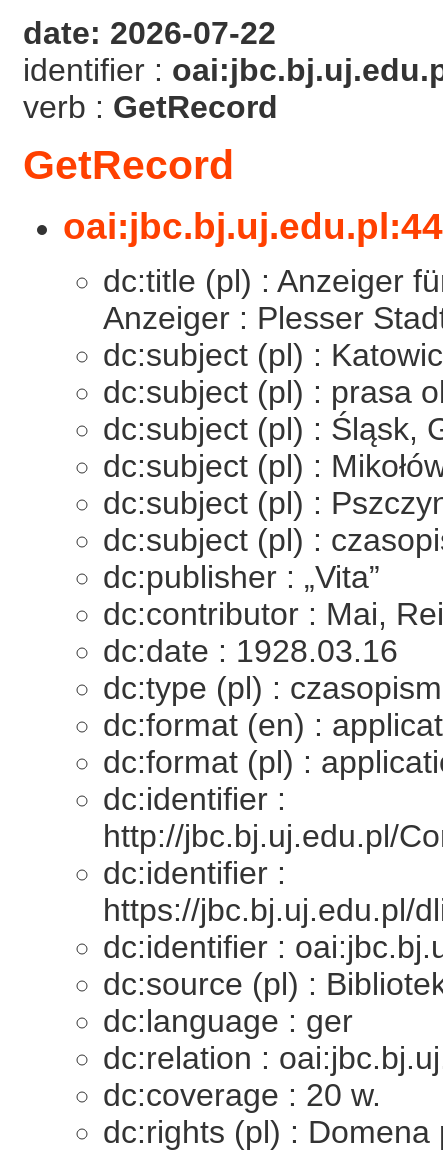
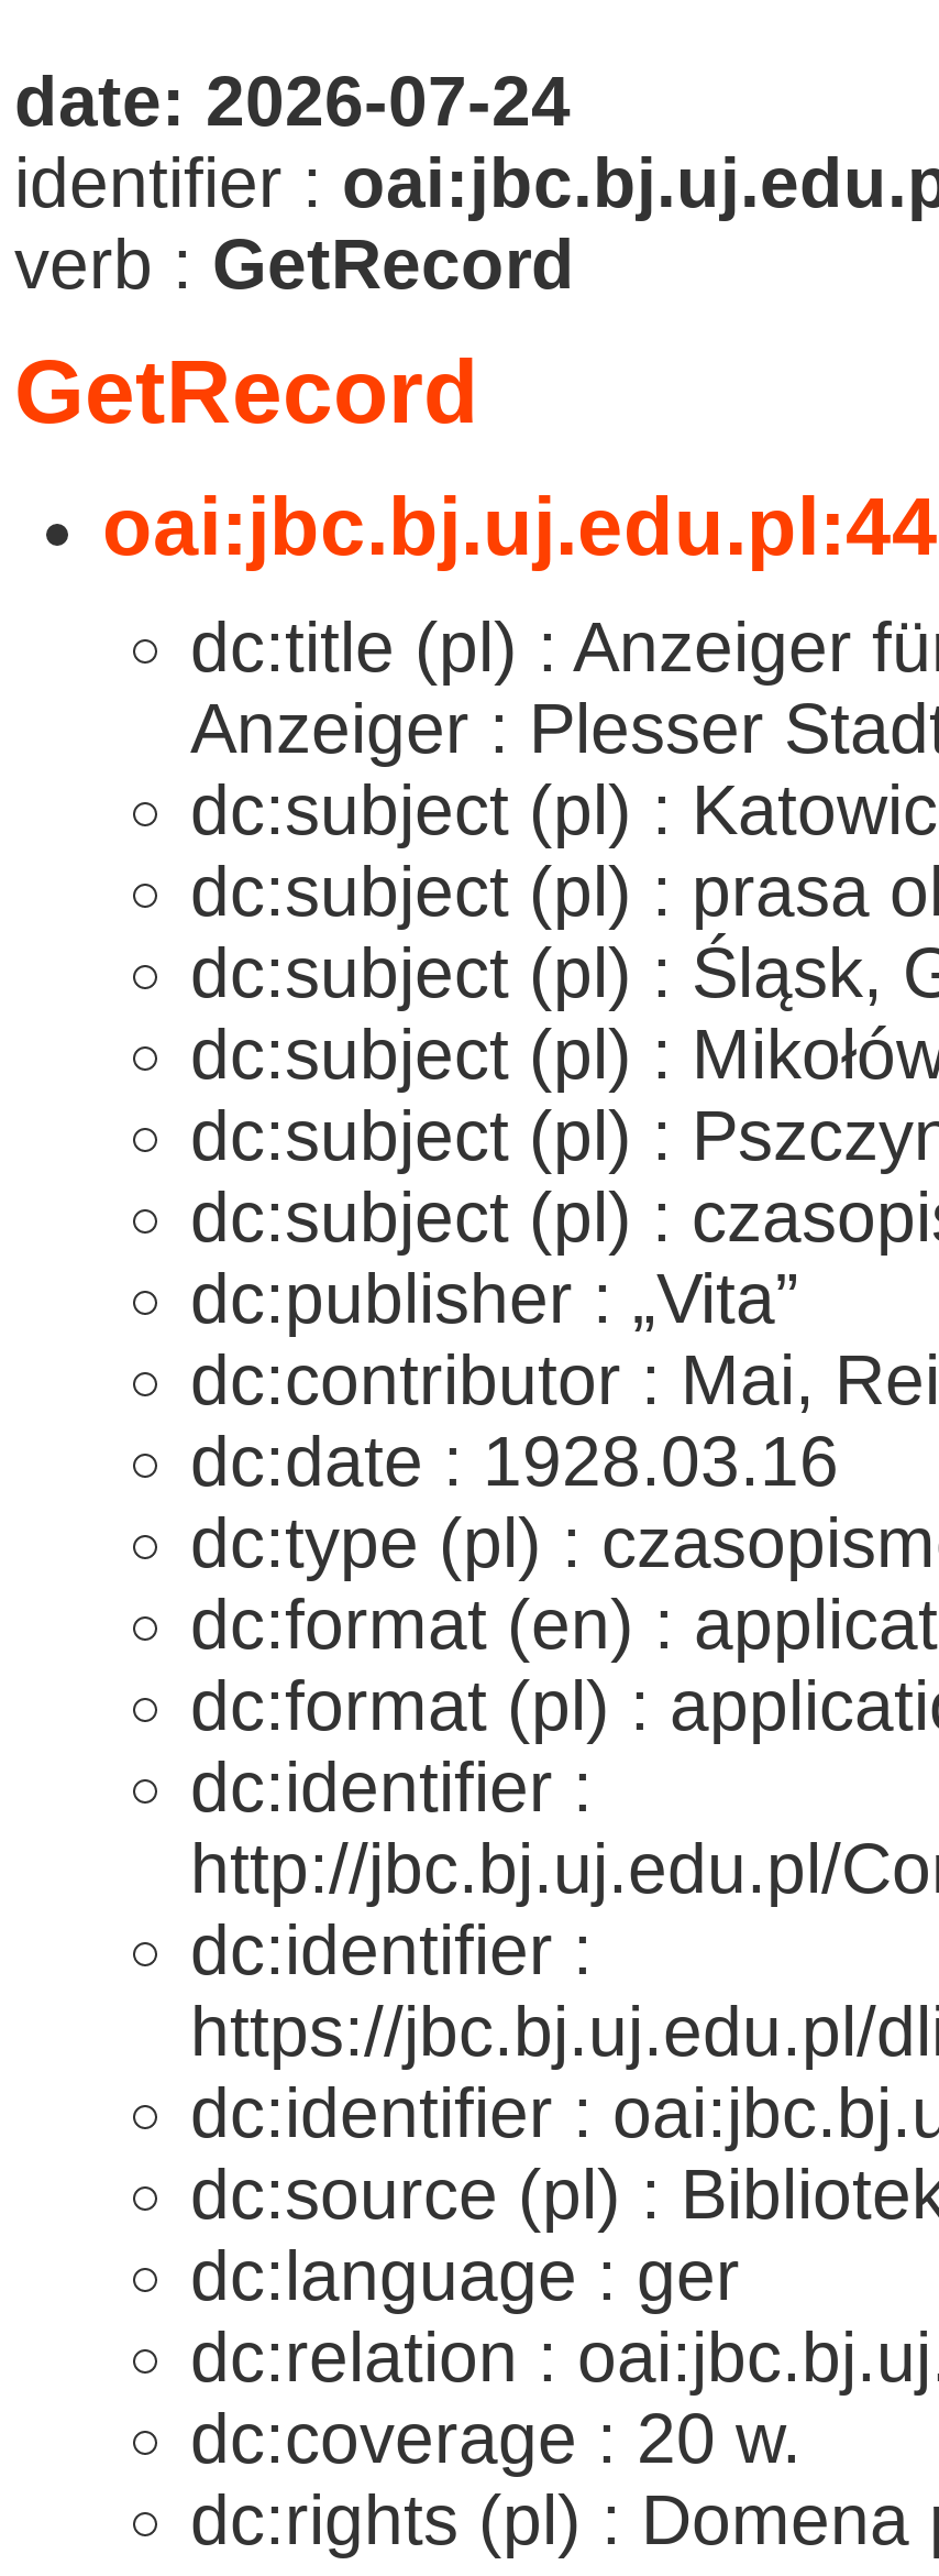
[22,14,275,50] date: 2026-07-22 -> [14,61,571,140] date: 2026-07-24

